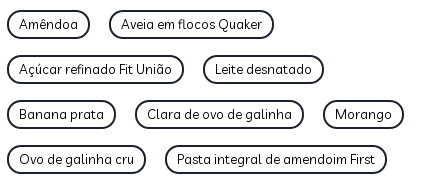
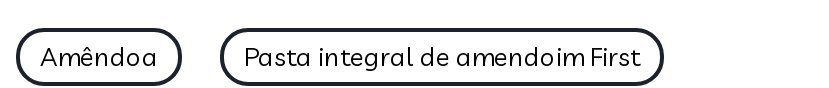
[19,16,392,167] Aveia em flocos Quaker | Açúcar refinado Fit União | Leite desnatado | Banana prata | Clara de ovo de galinha | Morango | Ovo de galinha cru -> none

